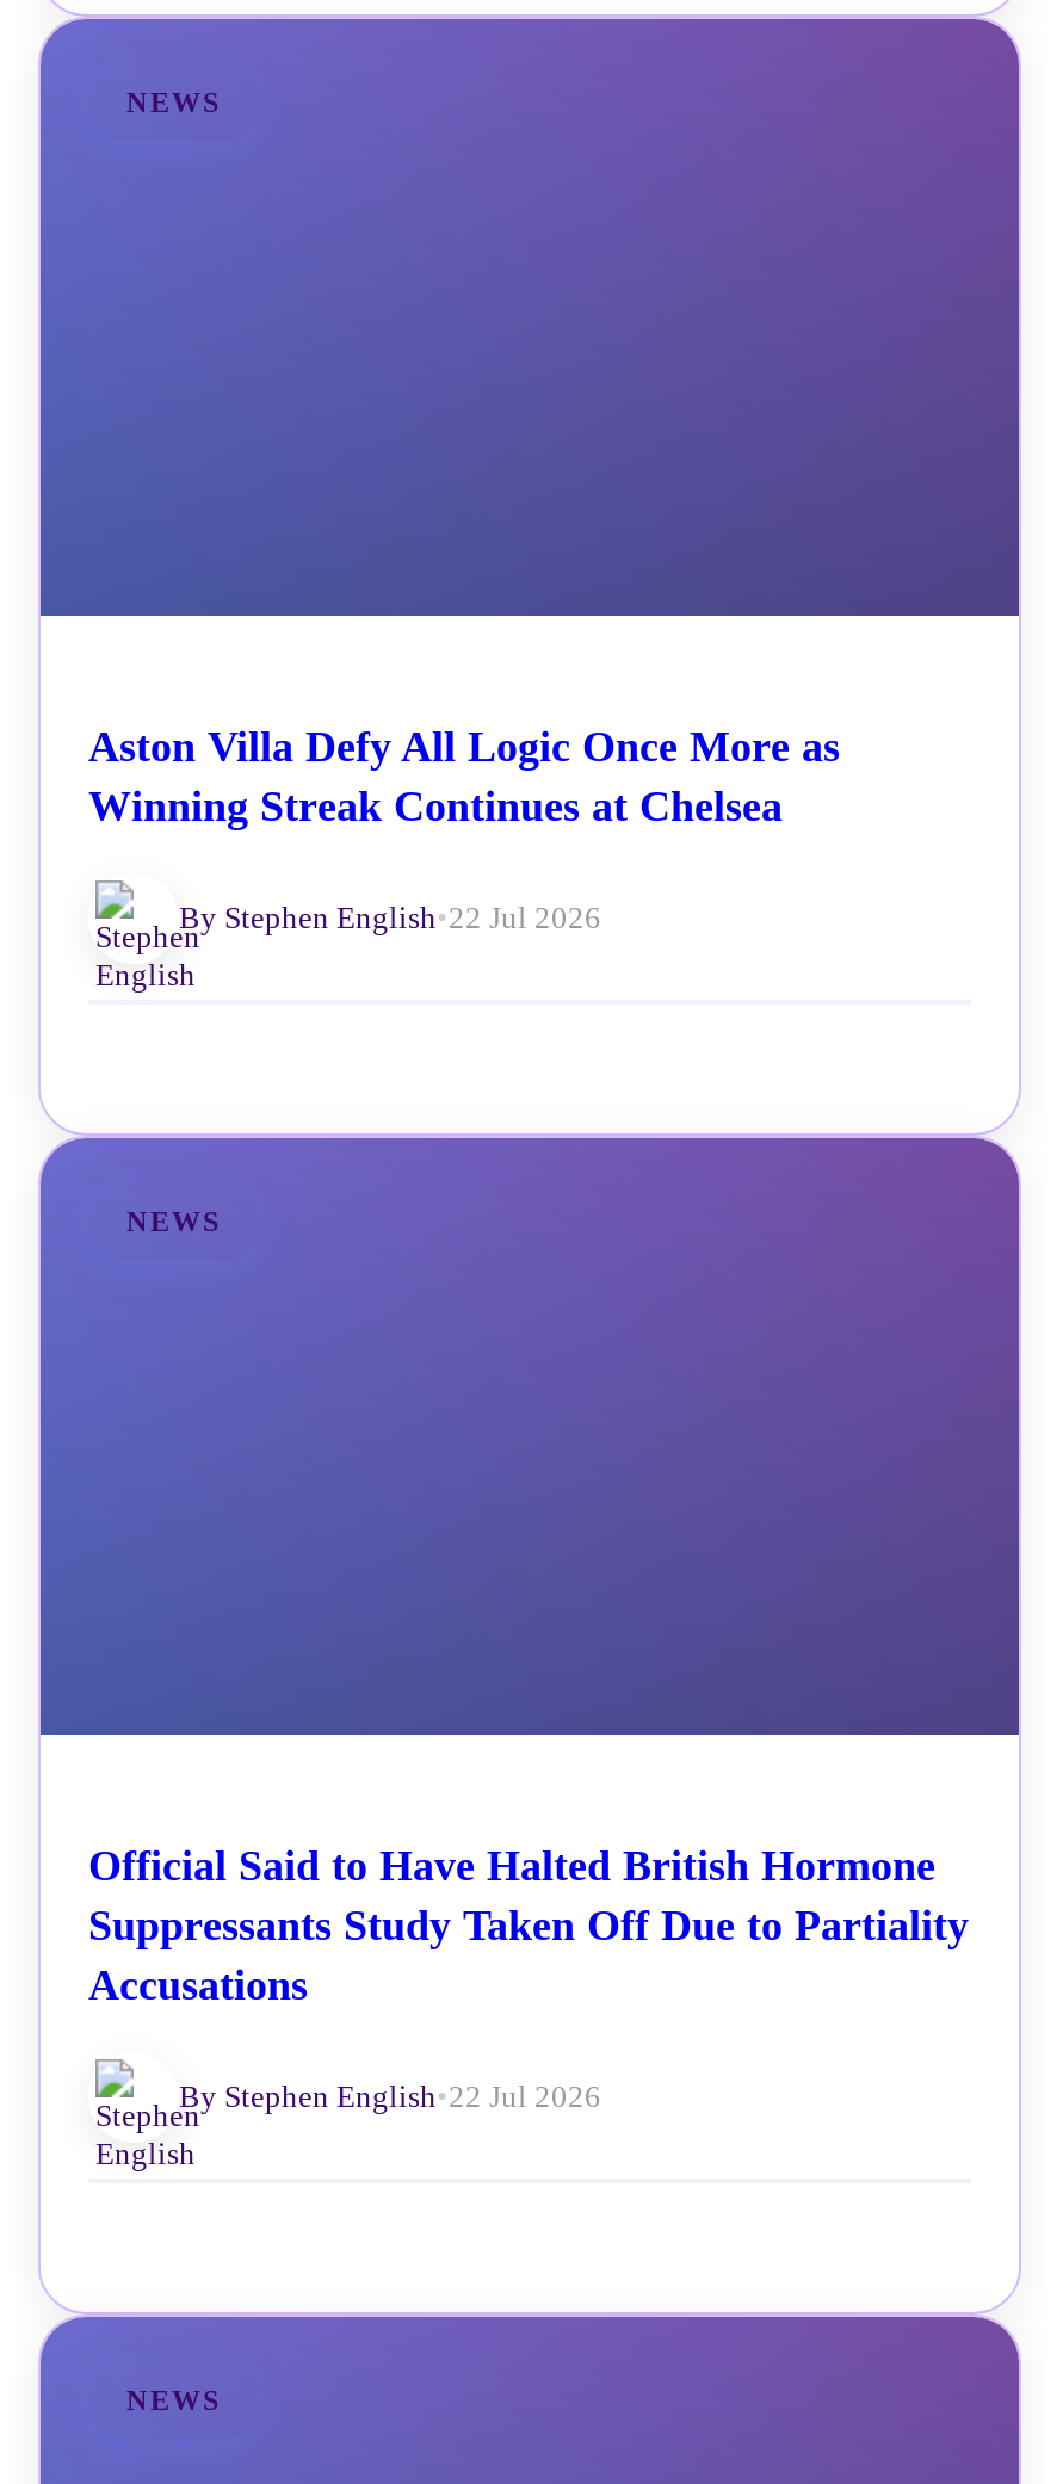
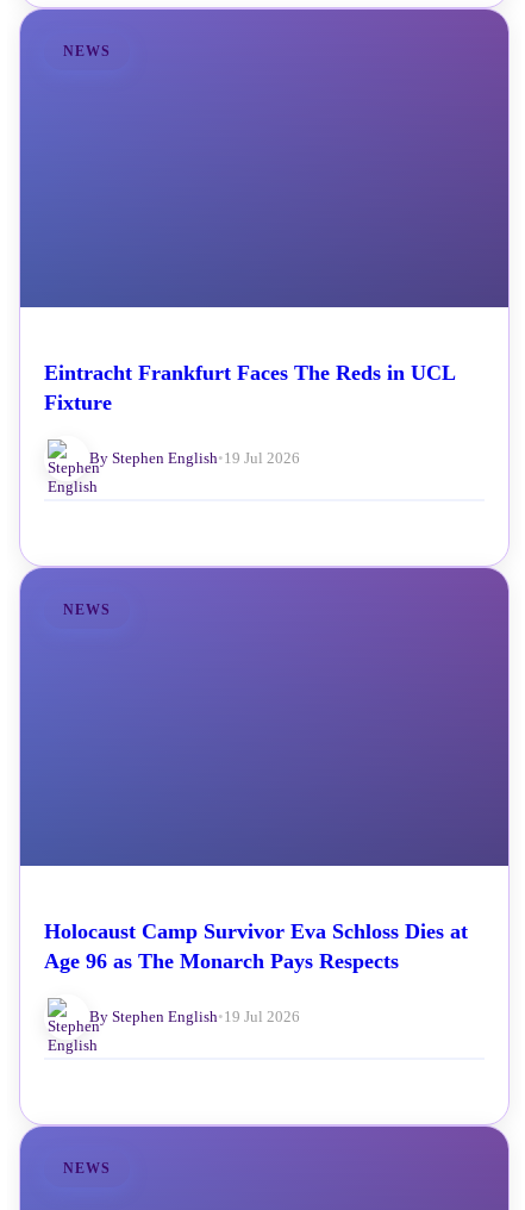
[88,723,840,831] Aston Villa Defy All Logic Once More as | Winning Streak Continues at Chelsea -> [44,361,455,415] Eintracht Frankfurt Faces The Reds in UCL | Fixture
[179,900,601,936] By Stephen English • 22 Jul 2026 -> [89,449,300,467] By Stephen English • 19 Jul 2026
[88,1843,969,2010] Official Said to Have Halted British Hormone | Suppressants Study Taken Off Due to Partiality | Accusations -> [44,920,468,973] Holocaust Camp Survivor Eva Schloss Dies at | Age 96 as The Monarch Pays Respects
[179,2079,601,2115] By Stephen English • 22 Jul 2026 -> [89,1008,300,1026] By Stephen English • 19 Jul 2026

